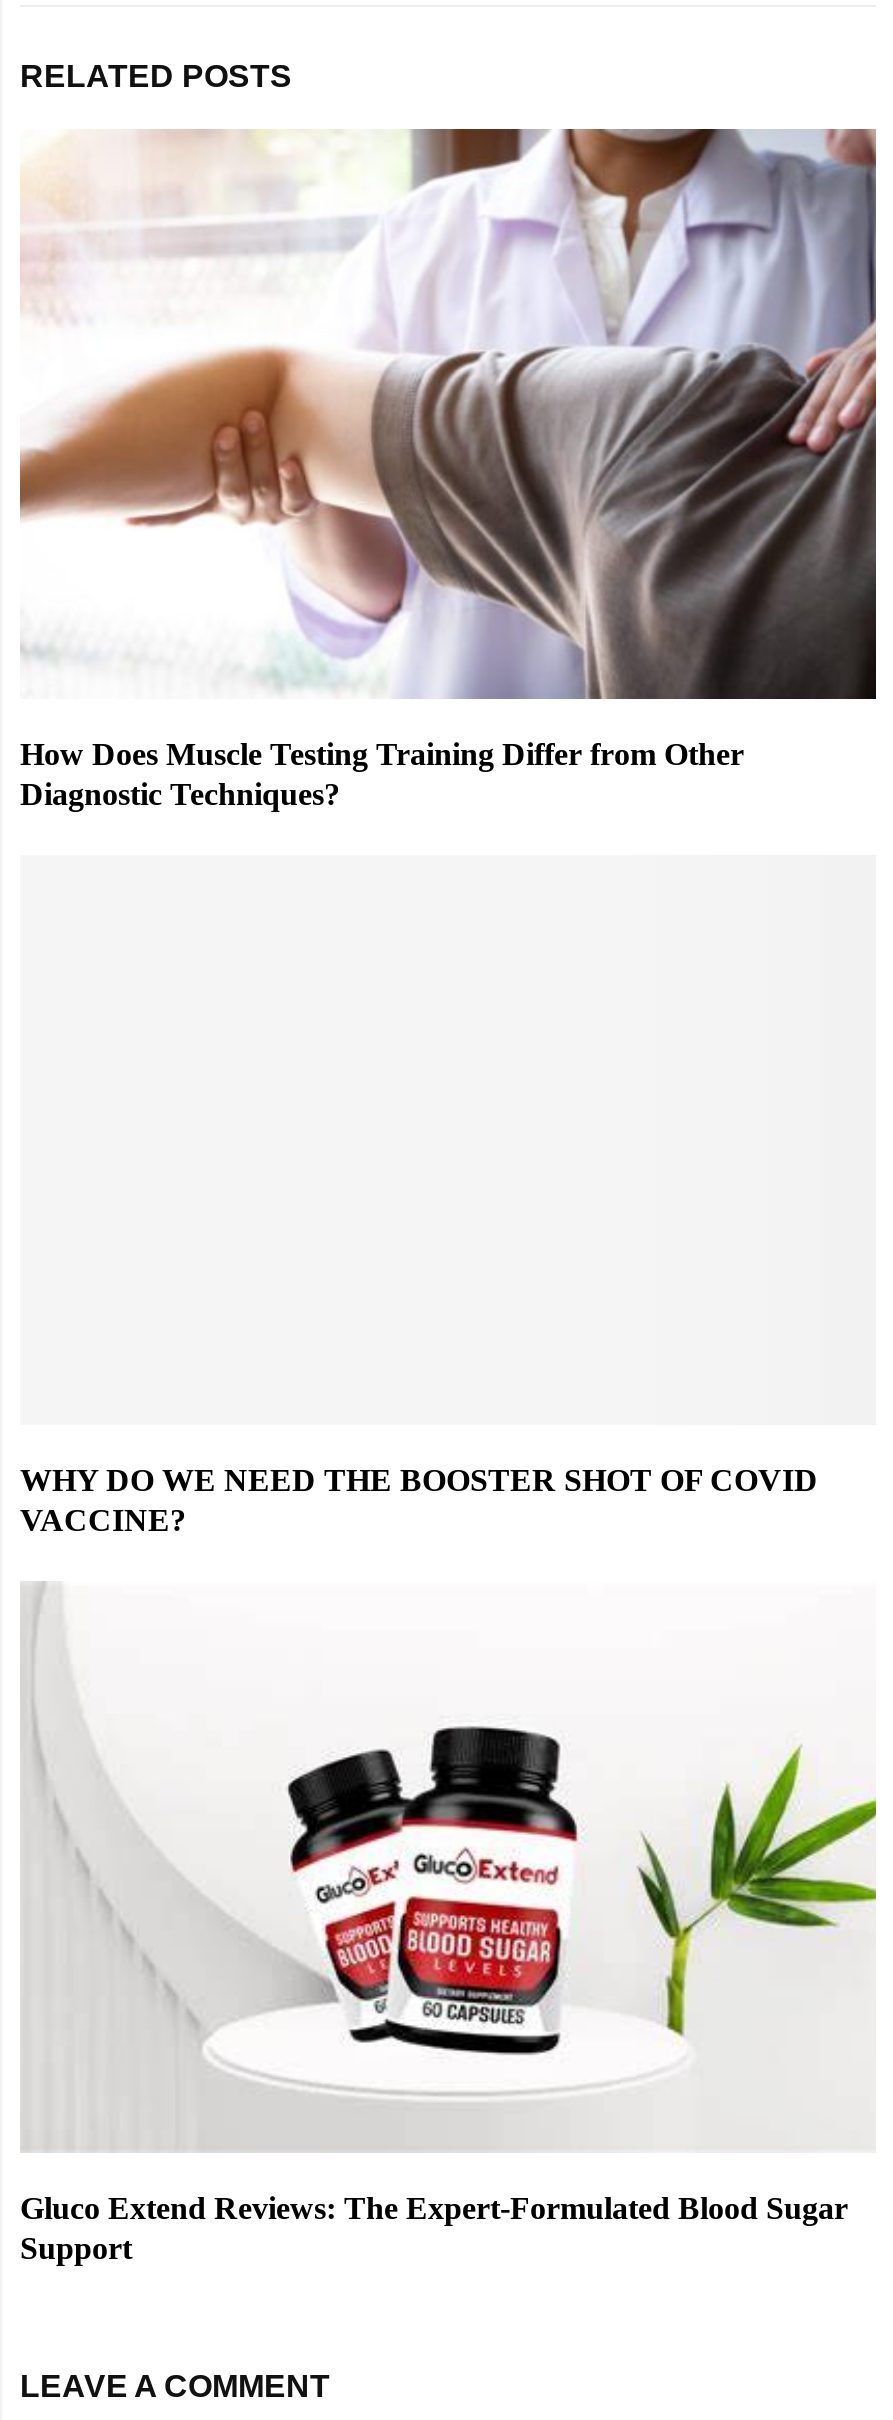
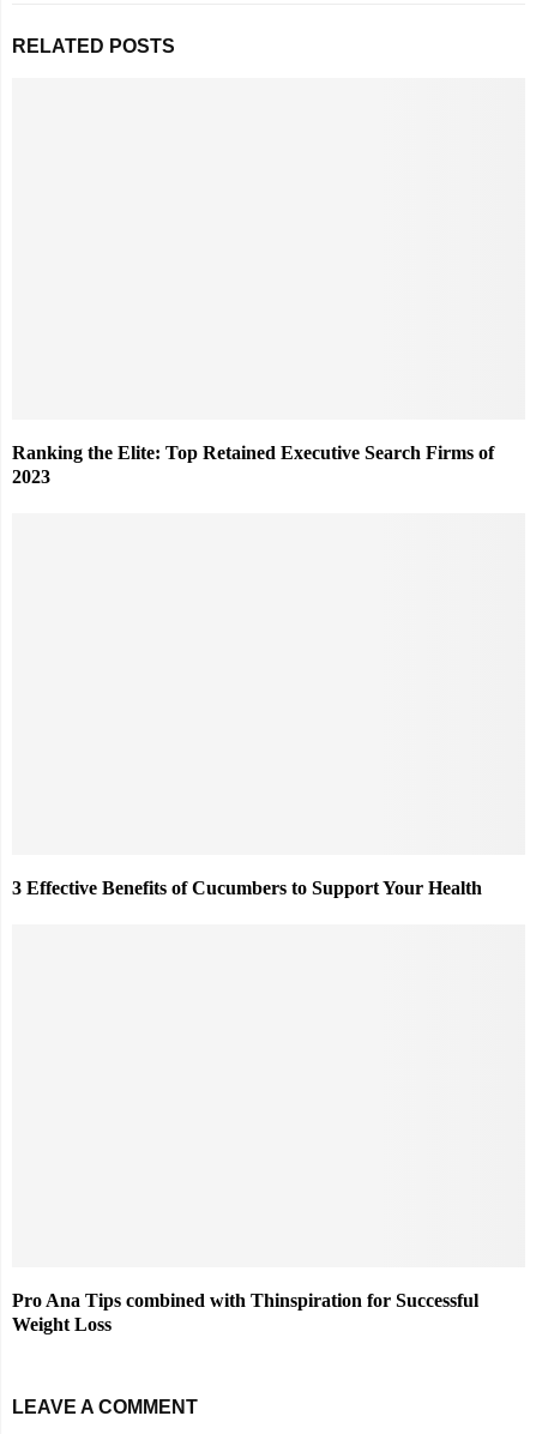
[18,127,878,701] [image] -> none
[20,737,744,811] How Does Muscle Testing Training Differ from Other | Diagnostic Techniques? -> [12,443,494,487] Ranking the Elite: Top Retained Executive Search Firms of | 2023
[20,1464,818,1538] WHY DO WE NEED THE BOOSTER SHOT OF COVID | VACCINE? -> [12,878,482,899] 3 Effective Benefits of Cucumbers to Support Your Health
[22,1583,580,2135] [image] -> none
[636,1745,878,2037] [image] -> none
[20,2191,848,2265] Gluco Extend Reviews: The Expert-Formulated Blood Sugar | Support -> [12,1290,478,1334] Pro Ana Tips combined with Thinspiration for Successful | Weight Loss

